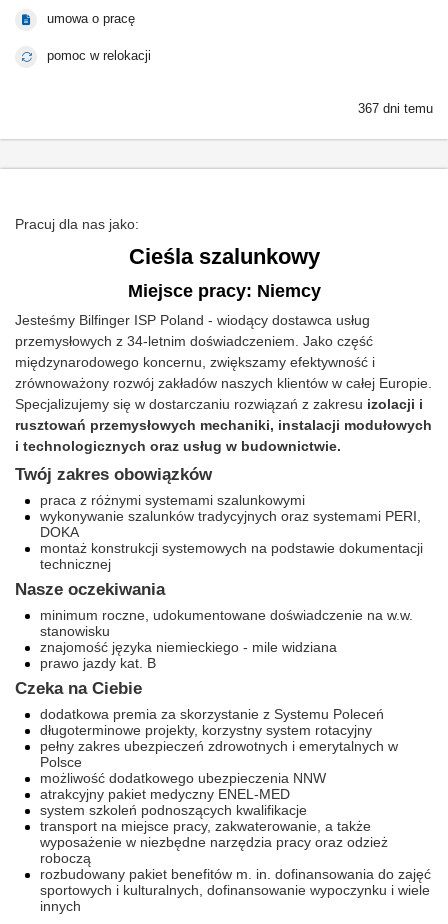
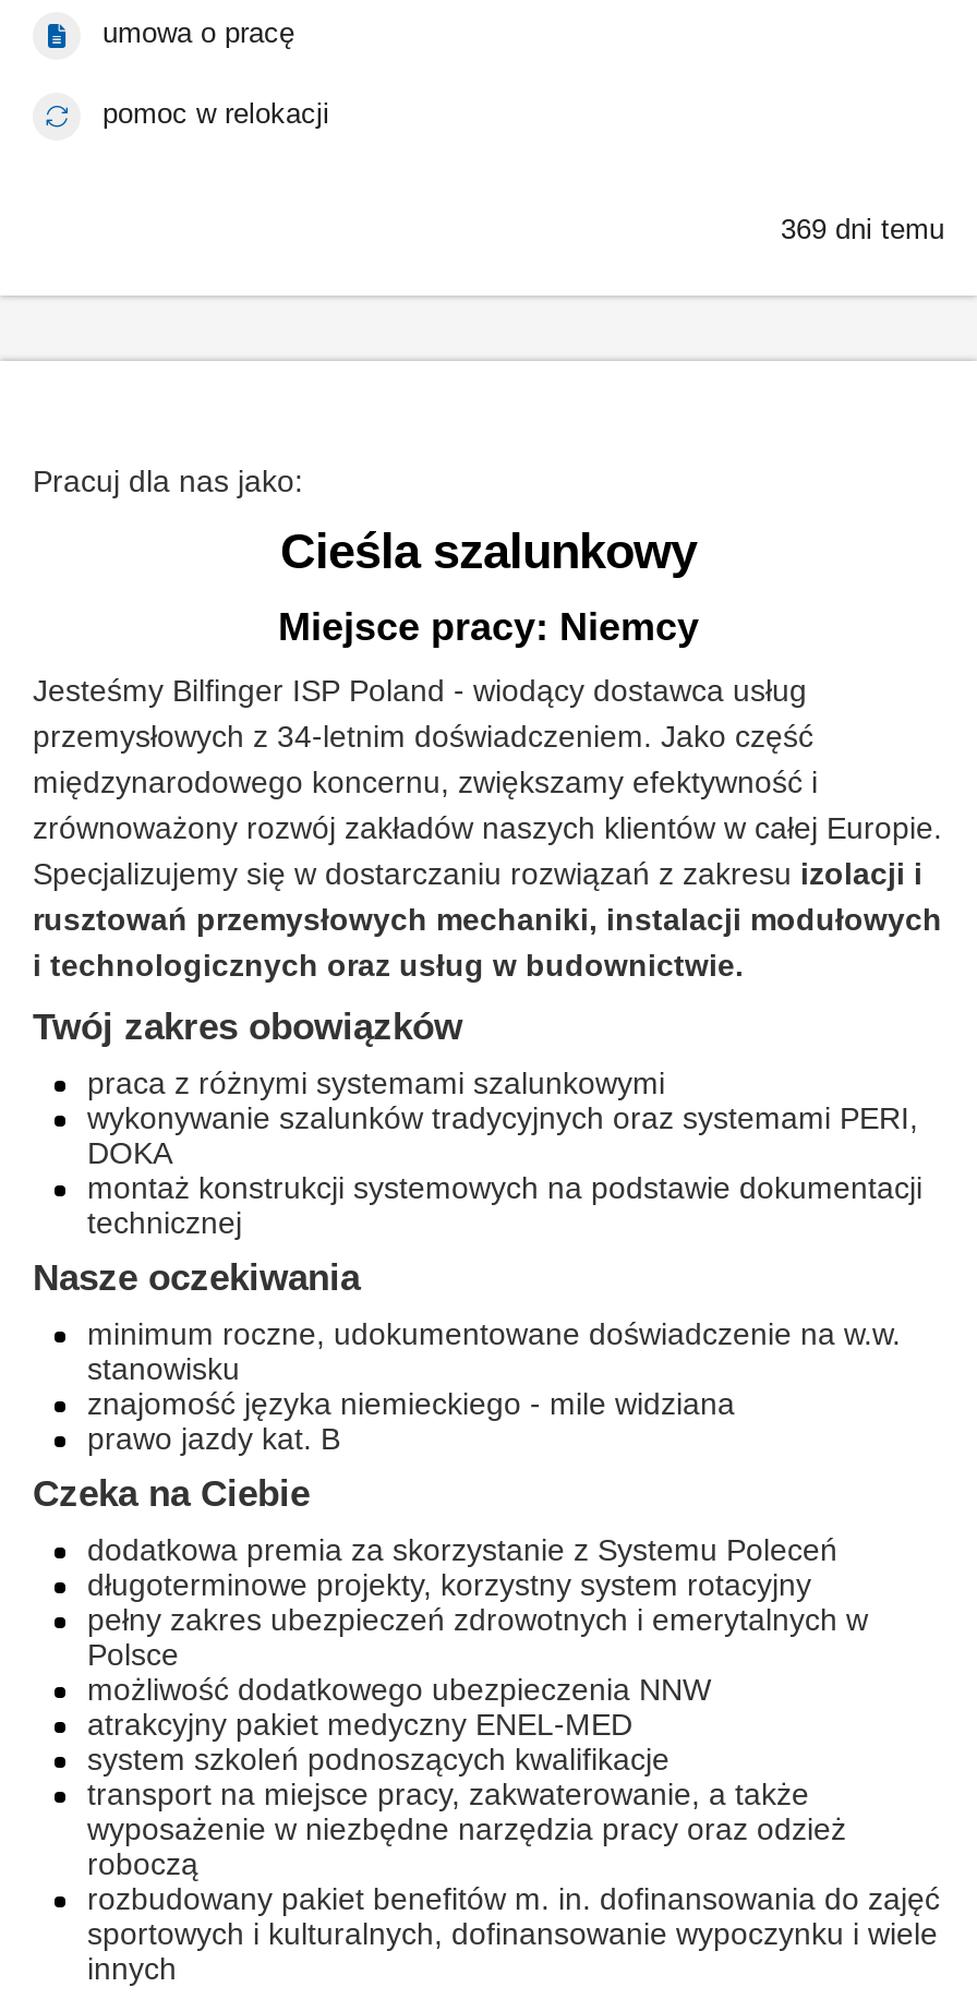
[358,101,433,116] 367 dni temu -> [781,213,944,245] 369 dni temu

